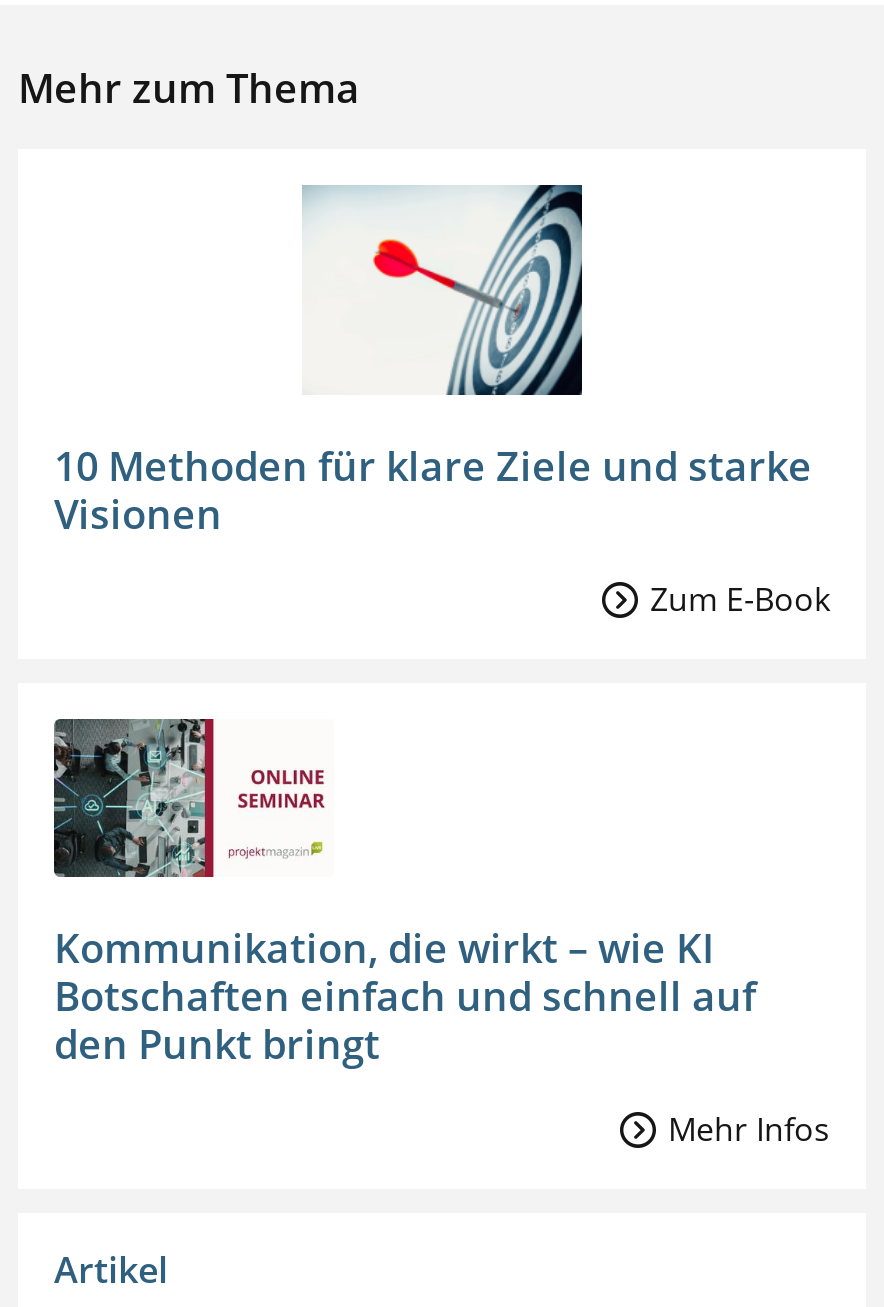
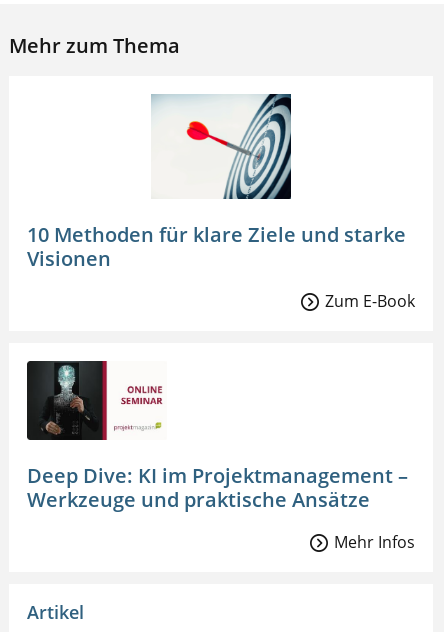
[52,717,756,1070] [image] | Kommunikation, die wirkt – wie KI | Botschaften einfach und schnell auf | den Punkt bringt -> [27,361,408,513] [image] | Deep Dive: KI im Projektmanagement – | Werkzeuge und praktische Ansätze

